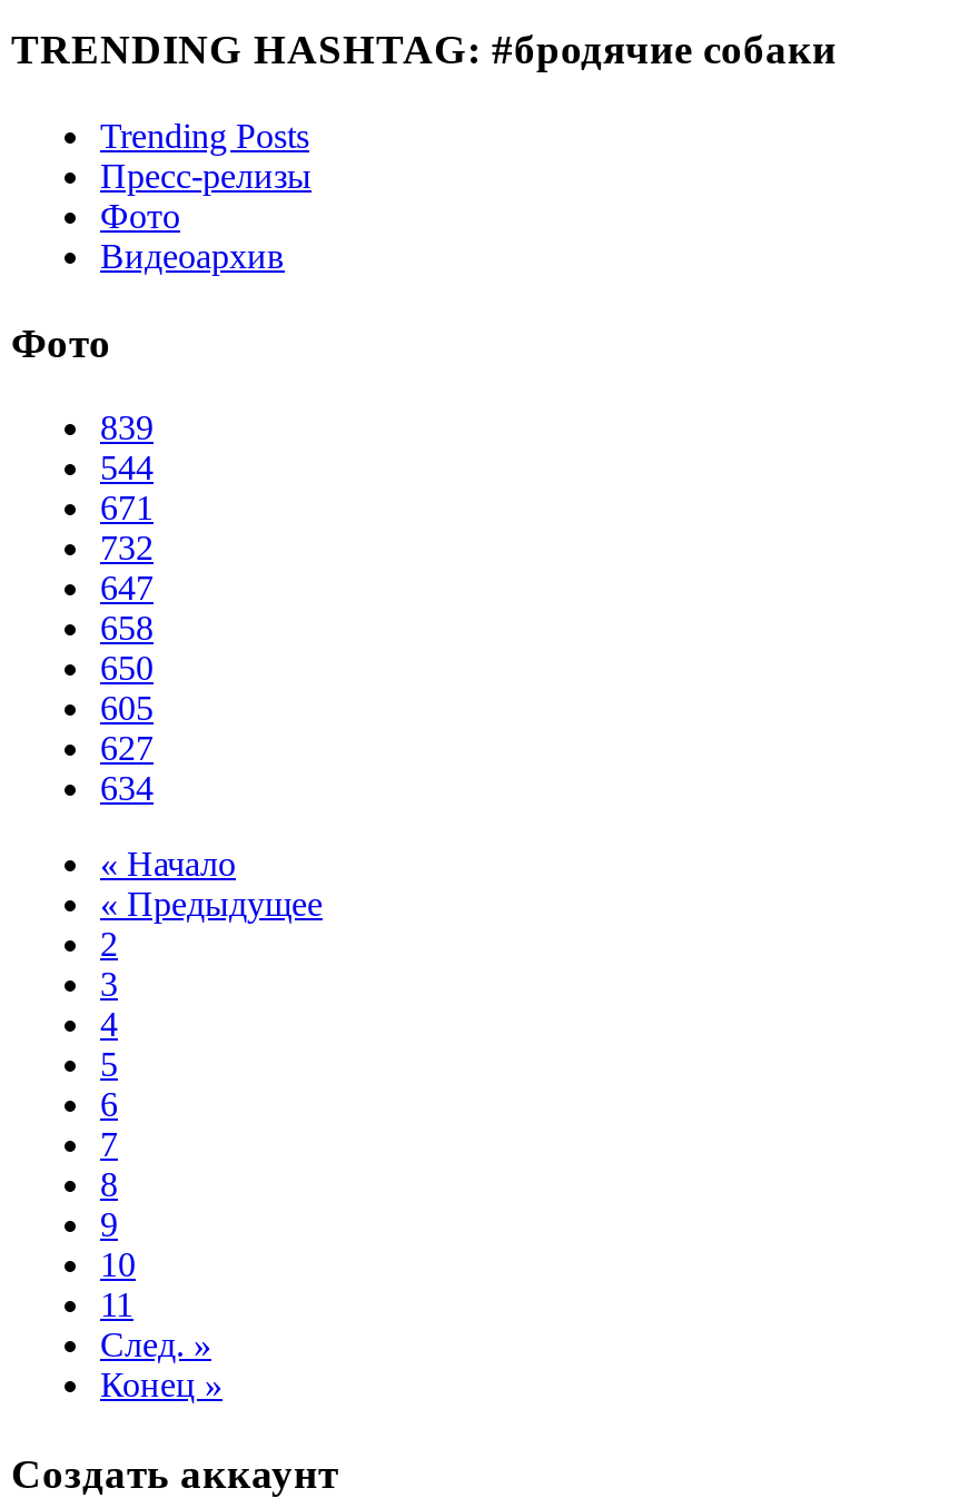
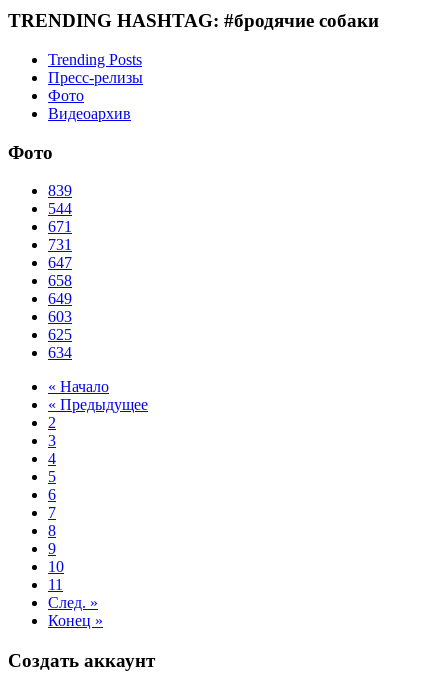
[100,529,154,567] 732 -> [48,236,72,253] 731
[100,649,154,687] 650 -> [48,290,72,307] 649
[100,690,154,727] 605 -> [48,308,72,325] 603
[100,730,154,767] 627 -> [48,326,72,343] 625

